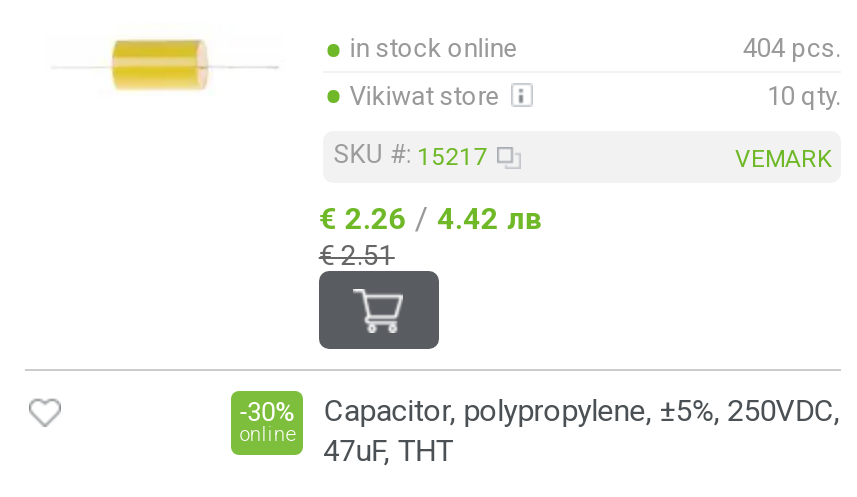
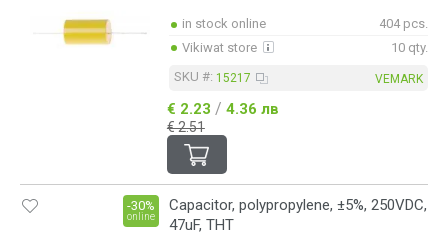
[319,199,543,237] € 2.26 / 4.42 лв -> [167,99,279,118] € 2.23 / 4.36 лв

